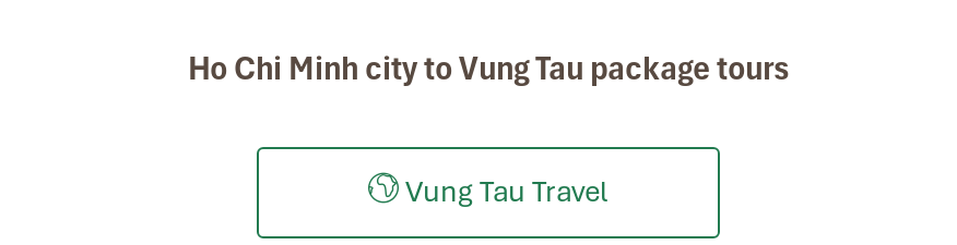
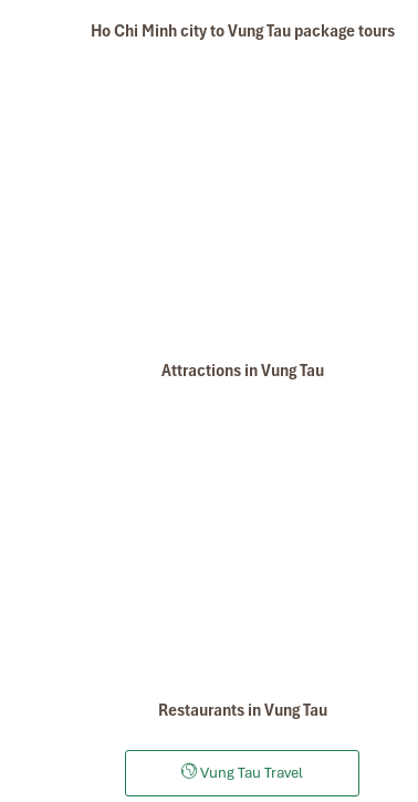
none -> [158,699,327,721] Restaurants in Vung Tau
none -> [161,359,323,381] Attractions in Vung Tau

